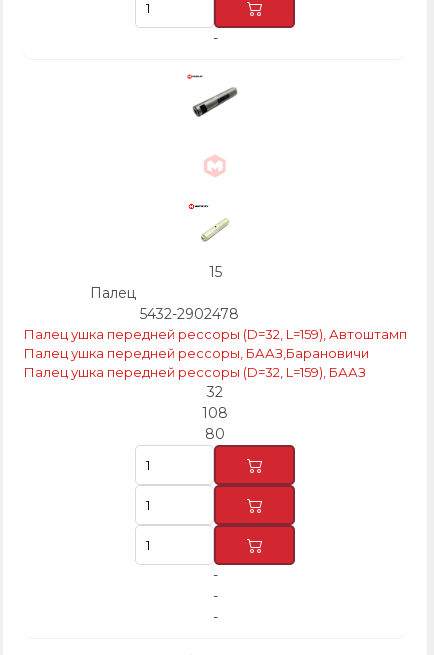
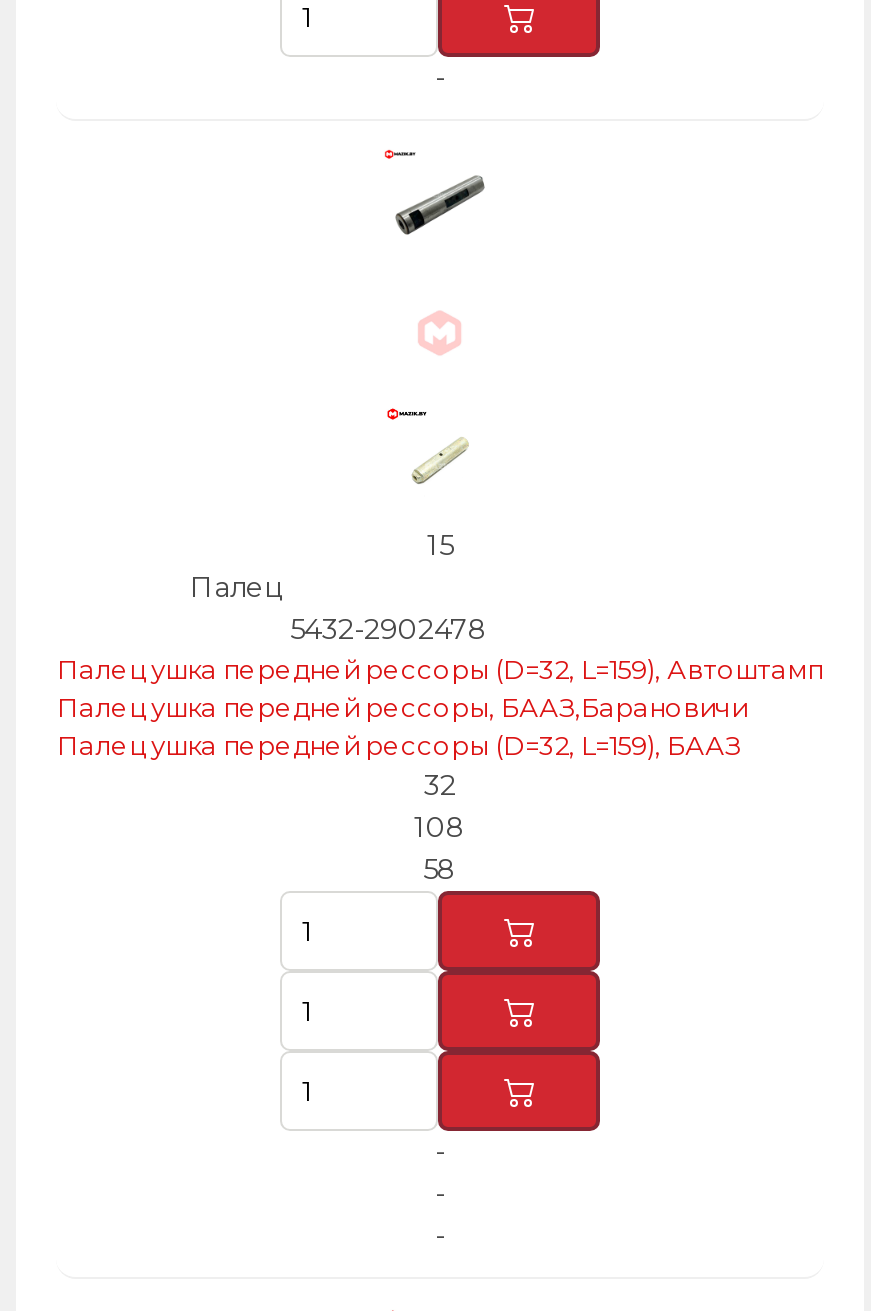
[205,425,225,443] 80 -> [423,851,457,887] 58

